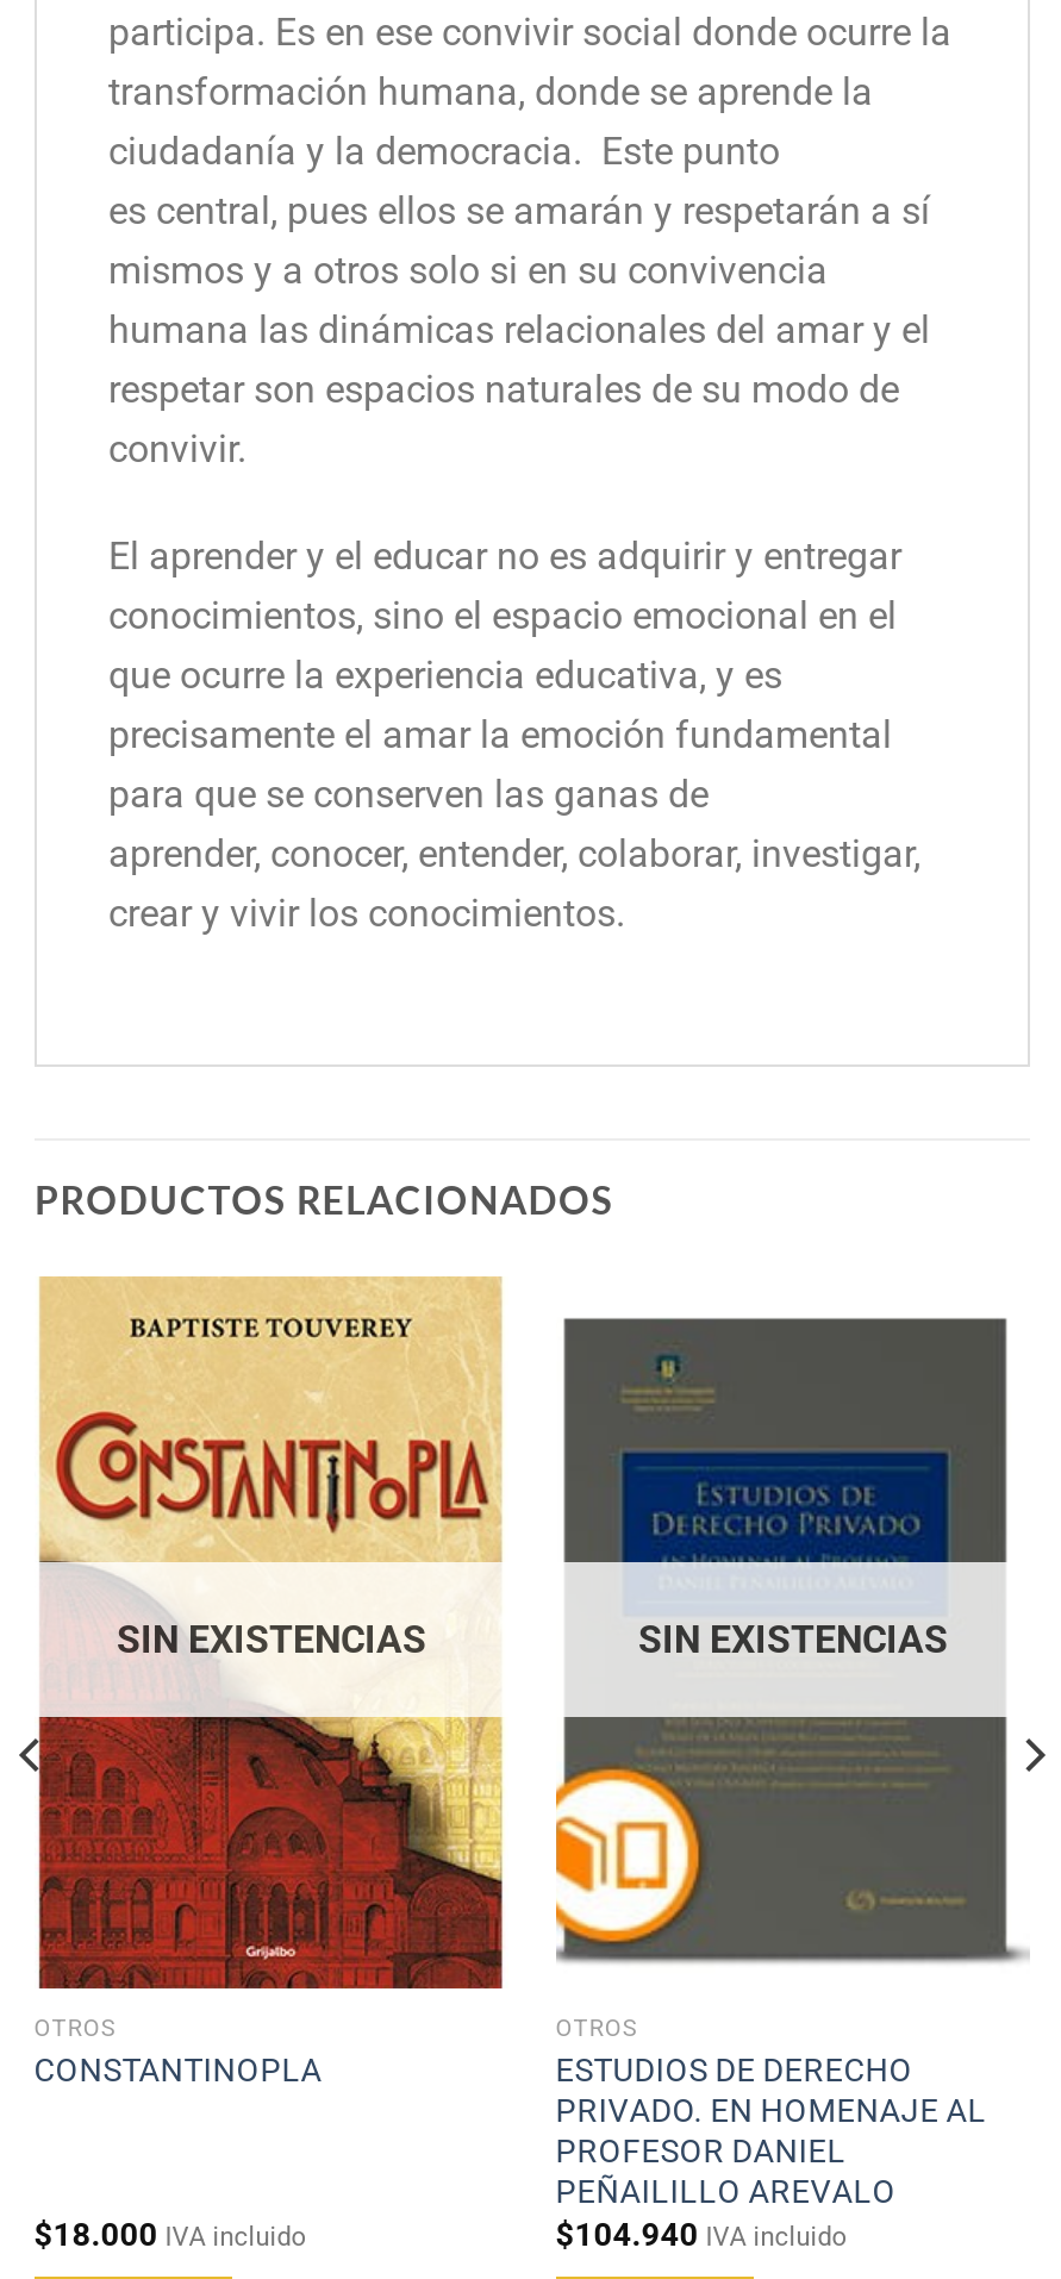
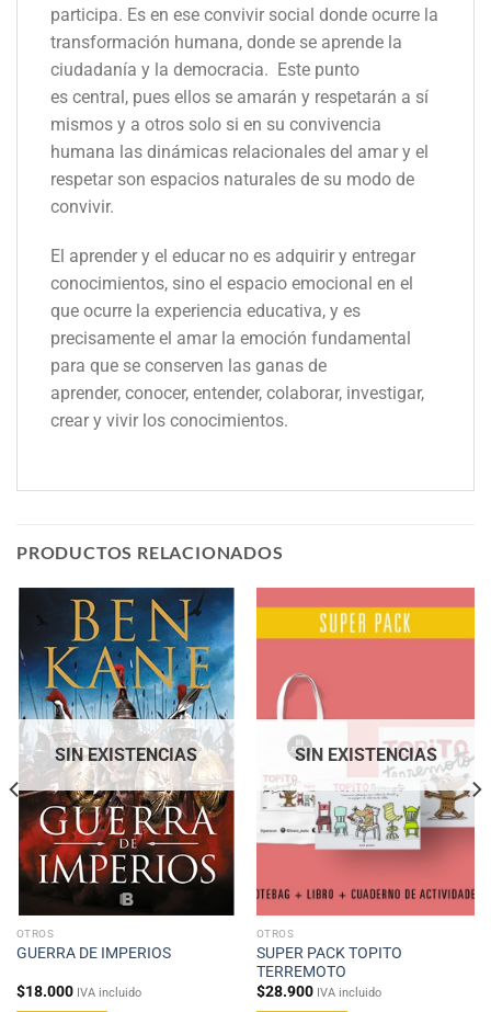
[18,1276,508,2089] [image] | CONSTANTINOPLA -> [9,587,236,962] [image] | GUERRA DE IMPERIOS
[554,1276,1047,2253] [image] | ESTUDIOS DE DERECHO | PRIVADO. EN HOMENAJE AL | PROFESOR DANIEL | PEÑAILILLO AREVALO | $104.940 IVA incluido -> [255,587,482,1000] [image] | SUPER PACK TOPITO | TERREMOTO | $28.900 IVA incluido

